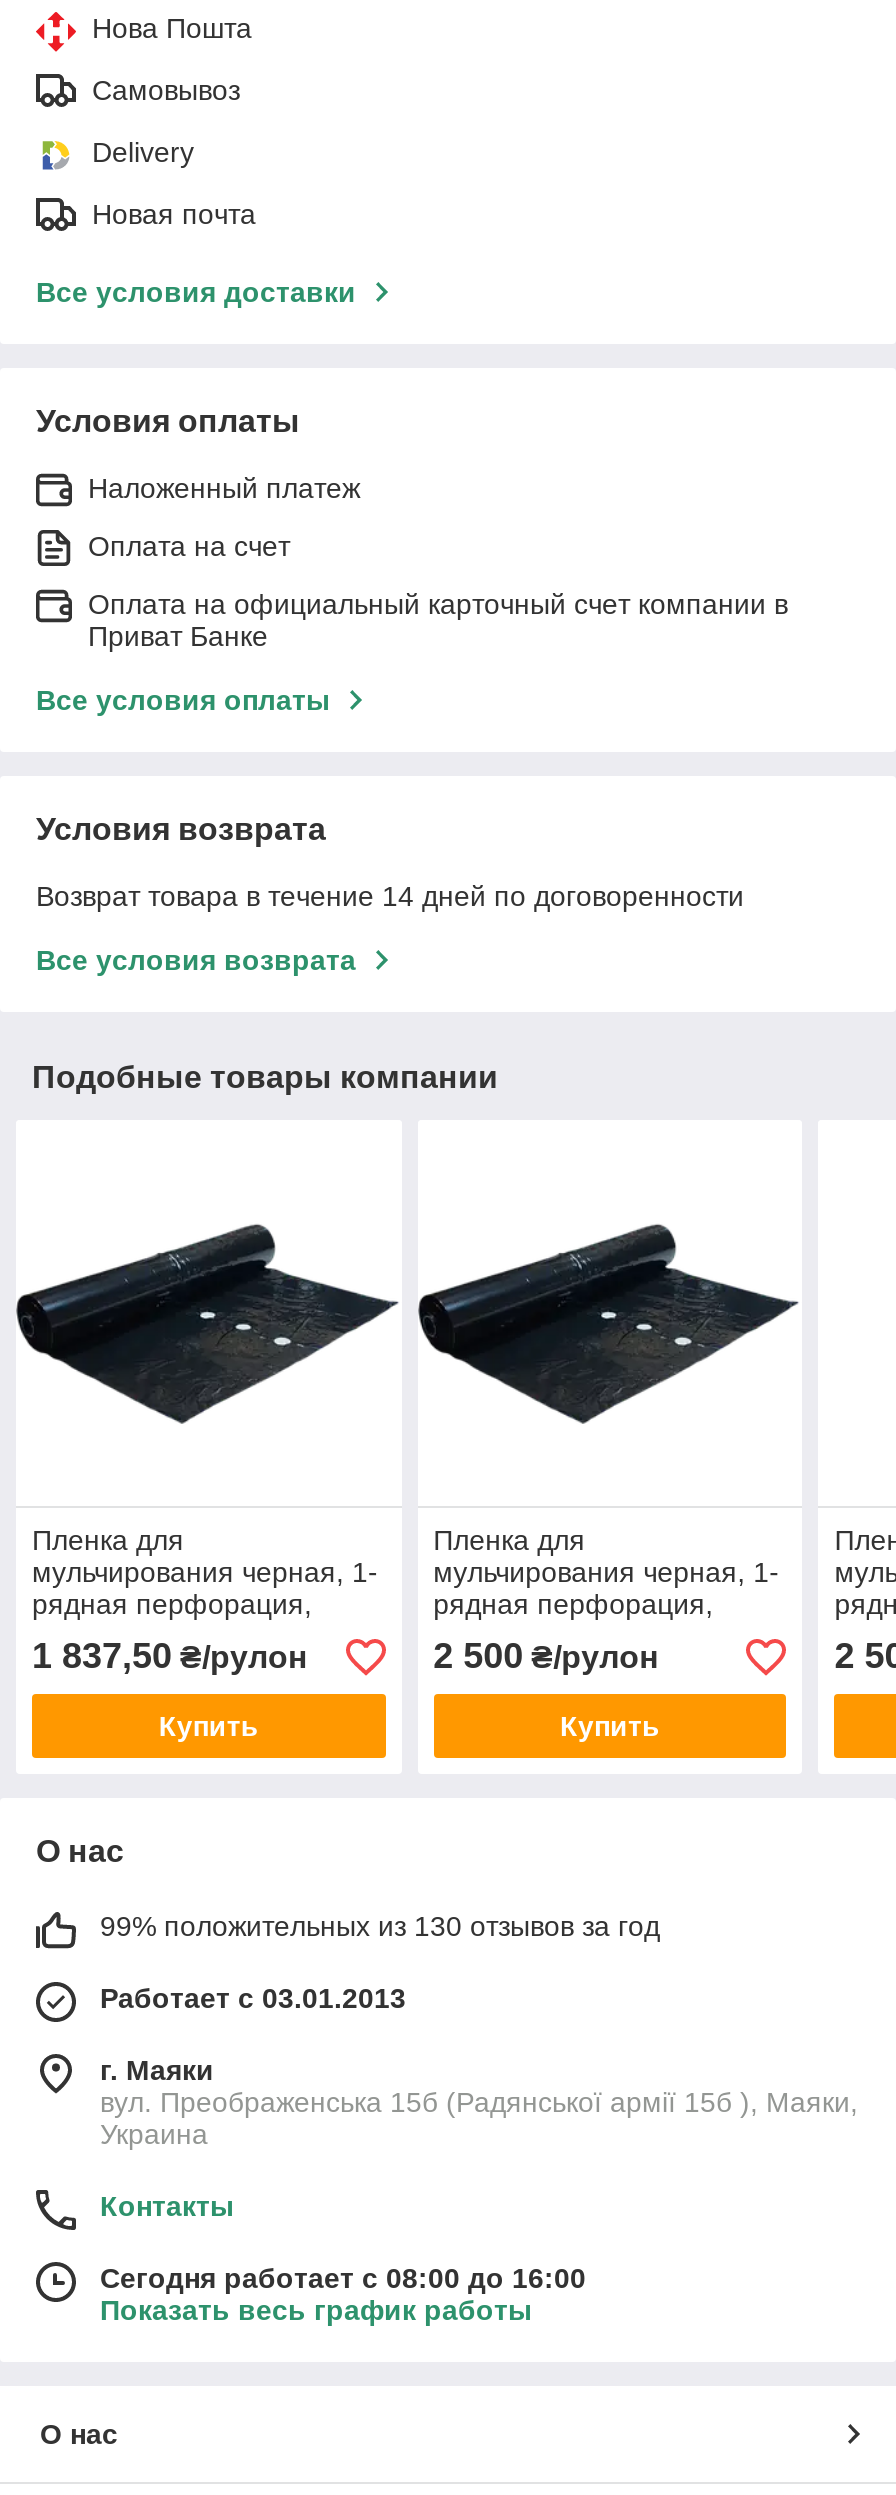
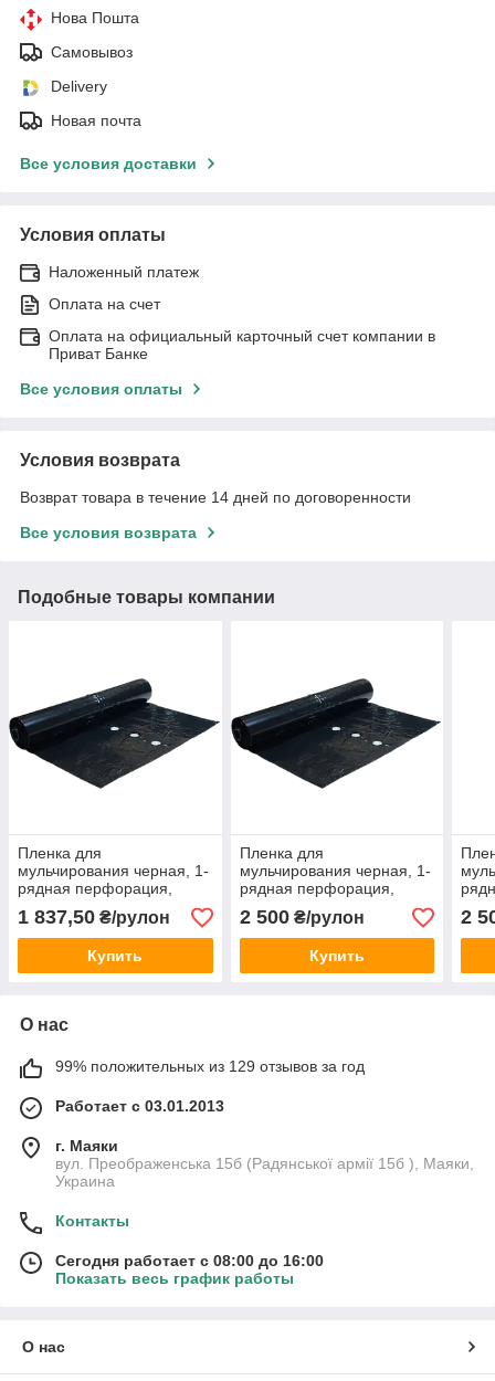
[100,1910,660,1942] 99% положительных из 130 отзывов за год -> [55,1057,365,1075] 99% положительных из 129 отзывов за год

